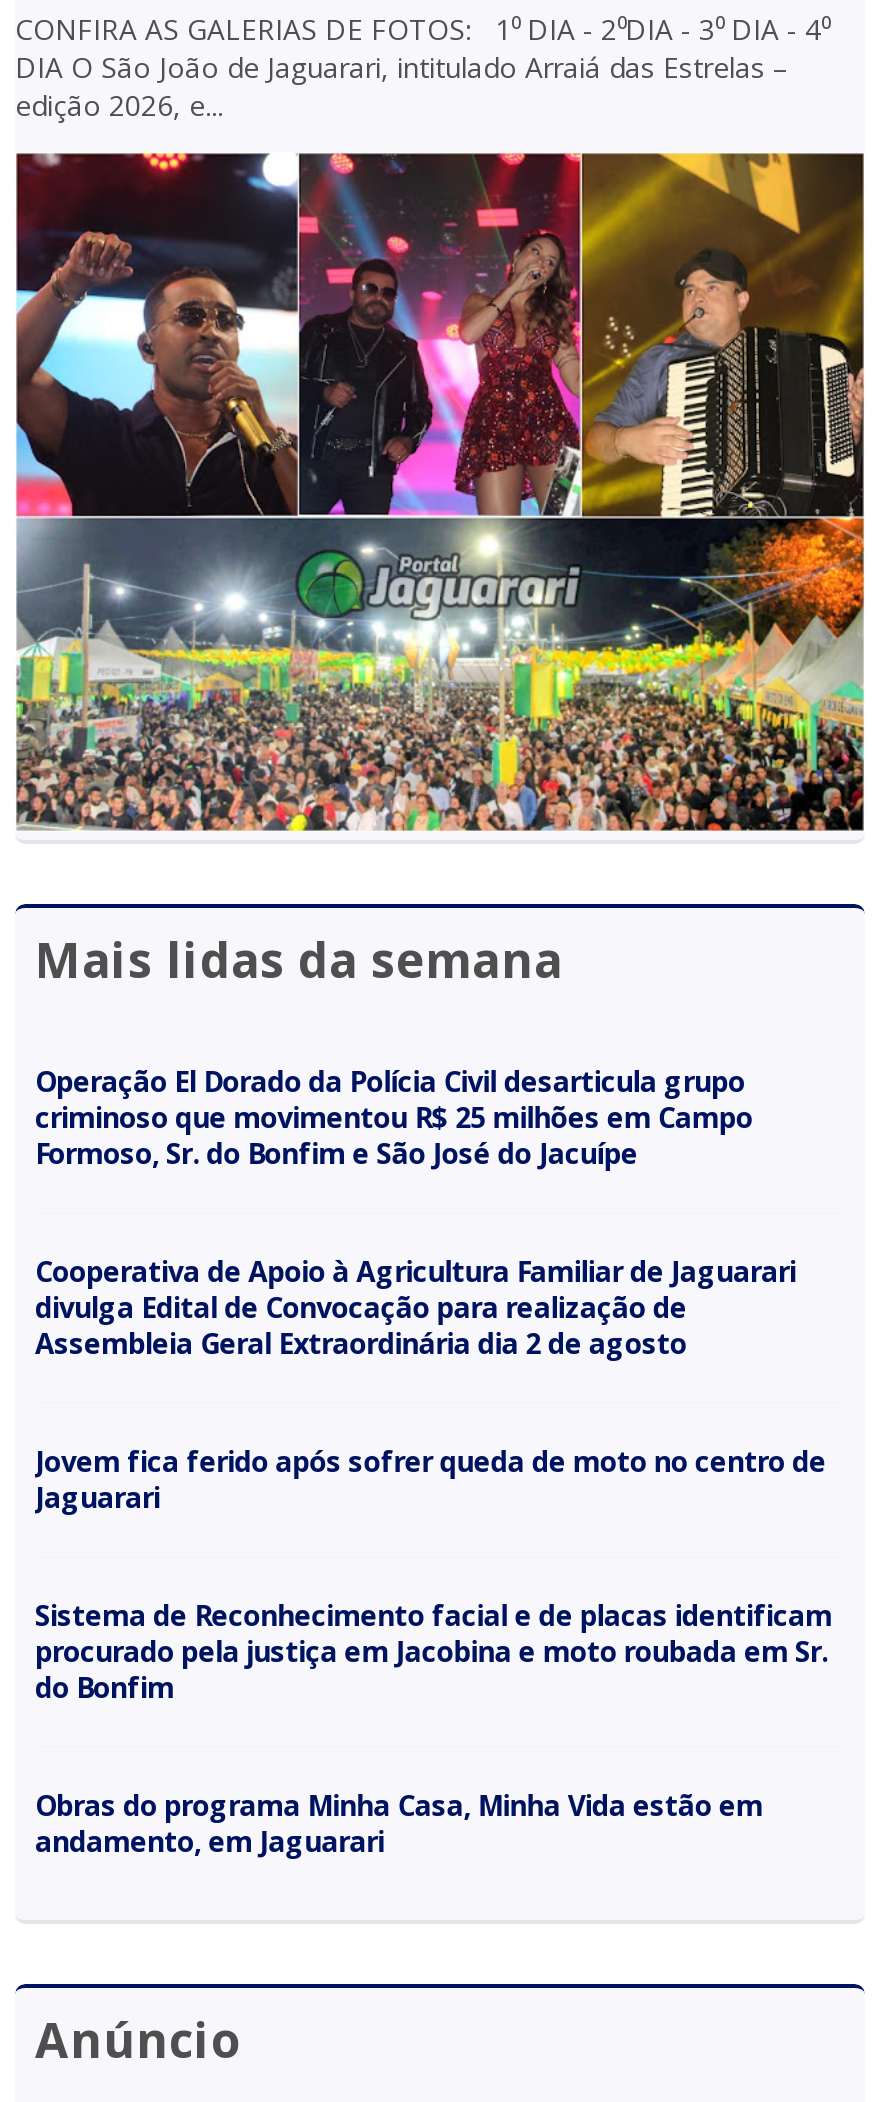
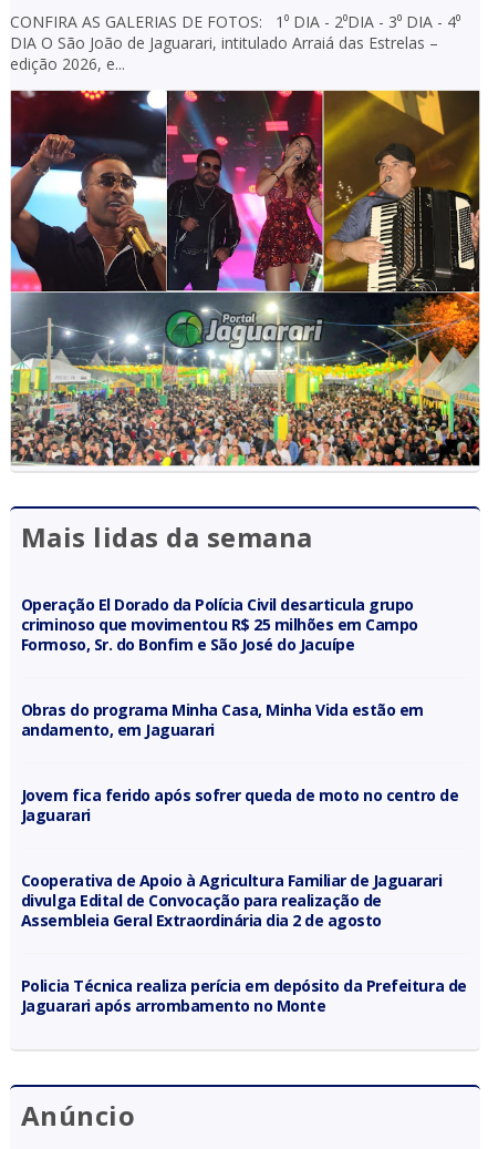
moved [35,1252,796,1362] -> [21,870,442,931]: Cooperativa de Apoio à Agricultura Familiar de Jaguarari | divulga Edital de Convocação para realização de | Assembleia Geral Extraordinária dia 2 de agosto
moved [35,1442,826,1860] -> [21,699,459,826]: Obras do programa Minha Casa, Minha Vida estão em | andamento, em Jaguarari | Jovem fica ferido após sofrer queda de moto no centro de | Jaguarari
[35,1596,832,1706] Sistema de Reconhecimento facial e de placas identificam | procurado pela justiça em Jacobina e moto roubada em Sr. | do Bonfim -> [21,975,467,1016] Policia Técnica realiza perícia em depósito da Prefeitura de | Jaguarari após arrombamento no Monte

